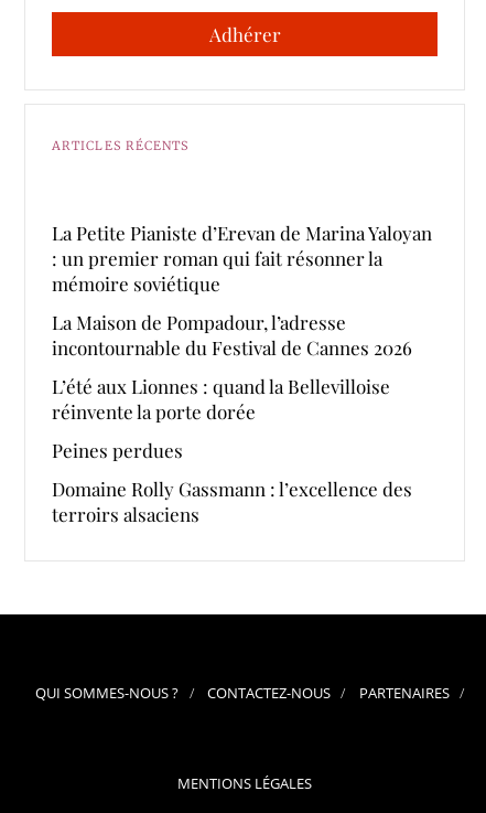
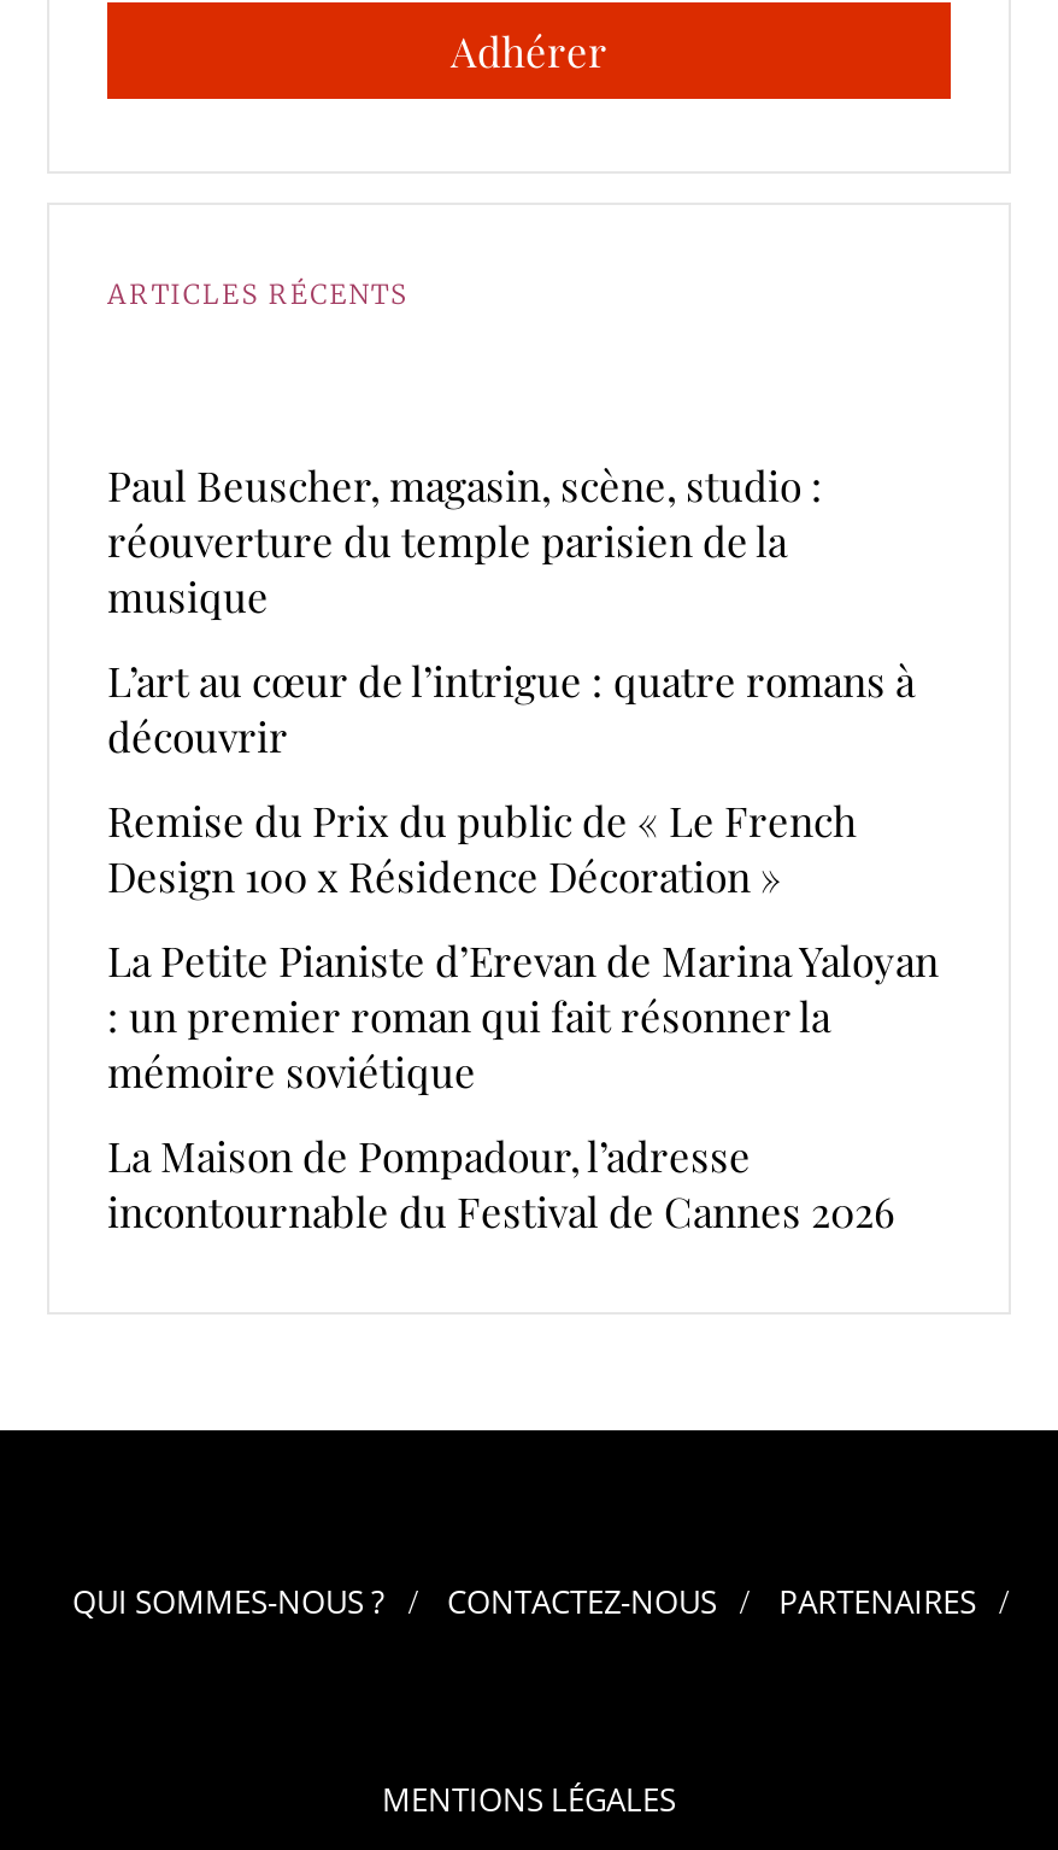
none -> [107,459,915,903] Paul Beuscher, magasin, scène, studio : | réouverture du temple parisien de la | musique | L’art au cœur de l’intrigue : quatre romans à | découvrir | Remise du Prix du public de « Le French | Design 100 x Résidence Décoration »
moved [52,221,432,360] -> [107,934,939,1238]: La Petite Pianiste d’Erevan de Marina Yaloyan | : un premier roman qui fait résonner la | mémoire soviétique | La Maison de Pompadour, l’adresse | incontournable du Festival de Cannes 2026
[52,374,412,526] L’été aux Lionnes : quand la Bellevilloise | réinvente la porte dorée | Peines perdues | Domaine Rolly Gassmann : l’excellence des | terroirs alsaciens -> none

